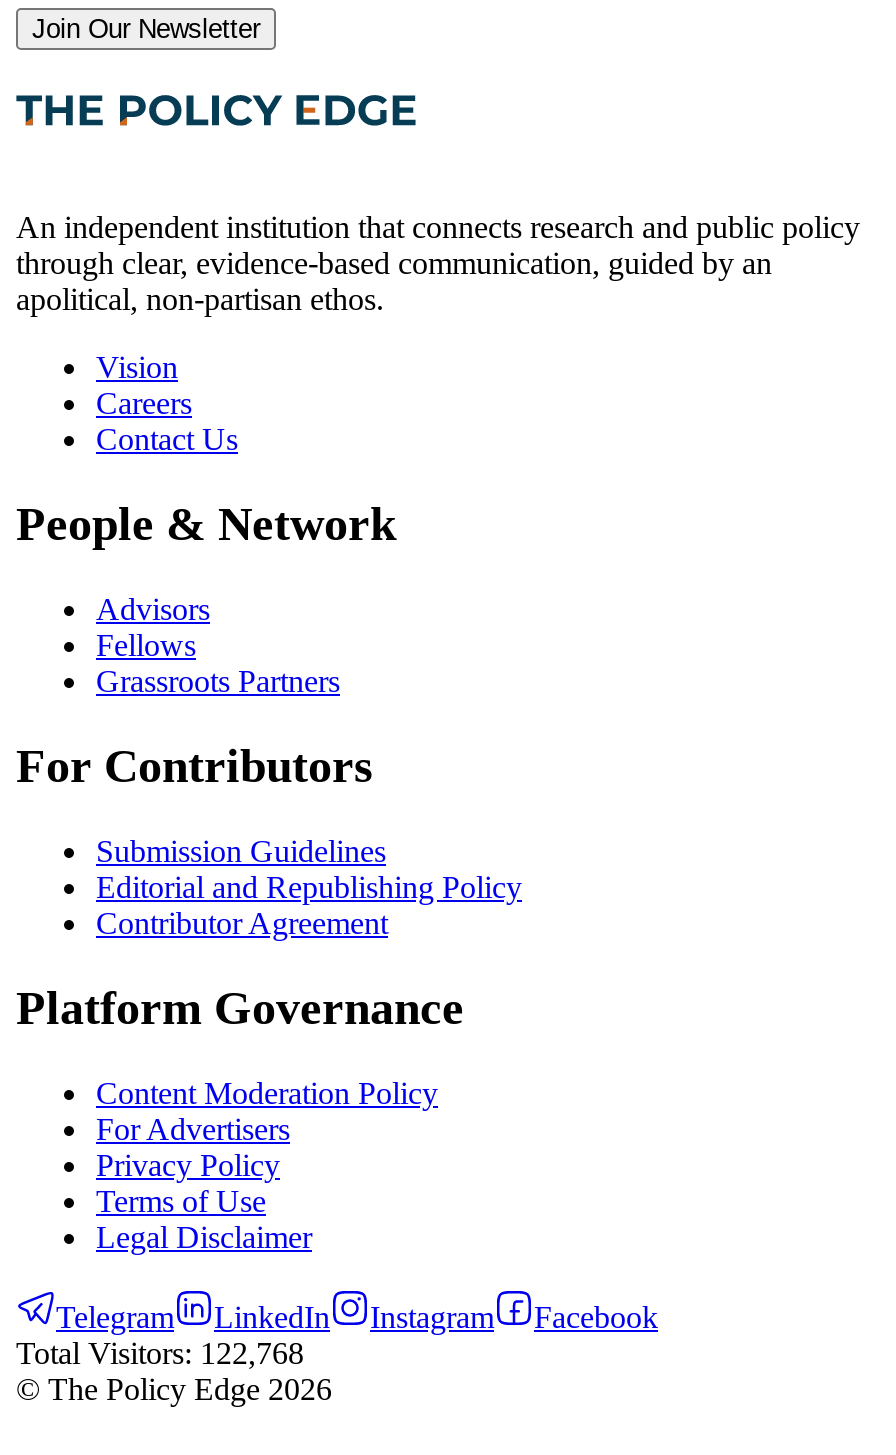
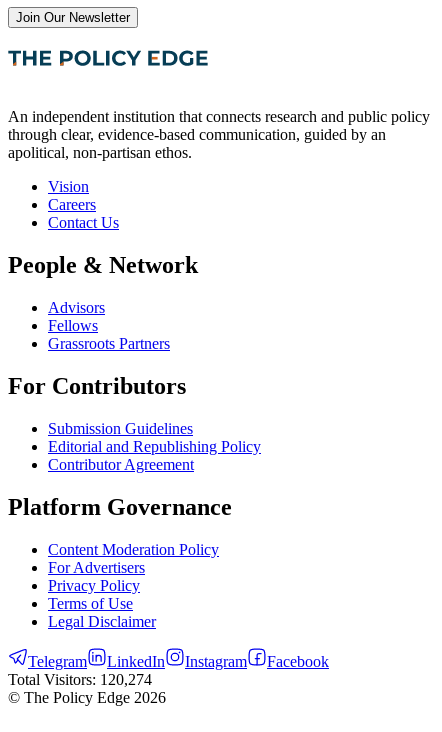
[16,1336,304,1370] Total Visitors: 122,768 -> [8,671,152,688] Total Visitors: 120,274

